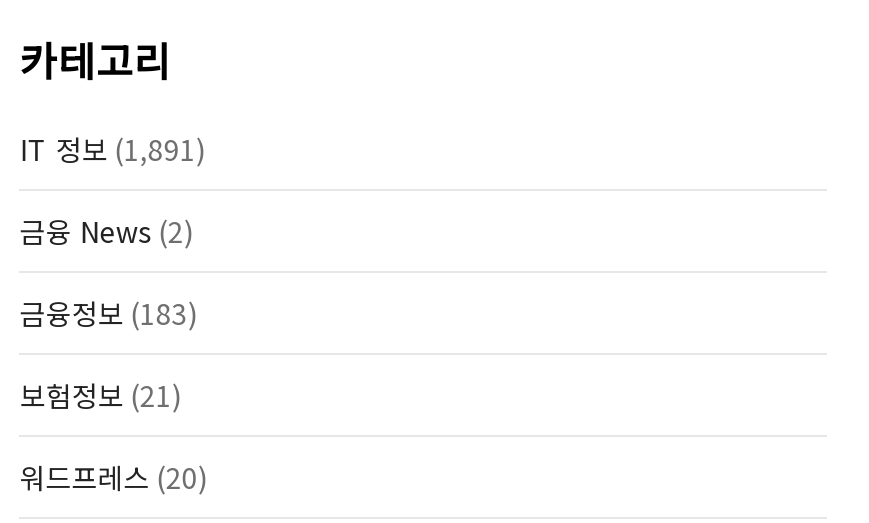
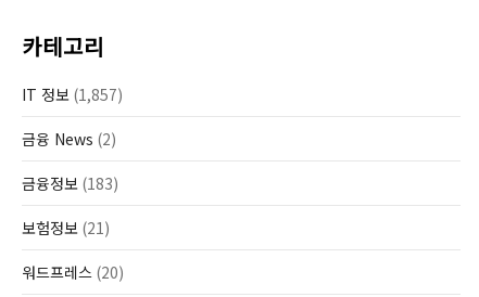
[20,129,206,169] IT 정보 (1,891) -> [22,83,123,105] IT 정보 (1,857)

